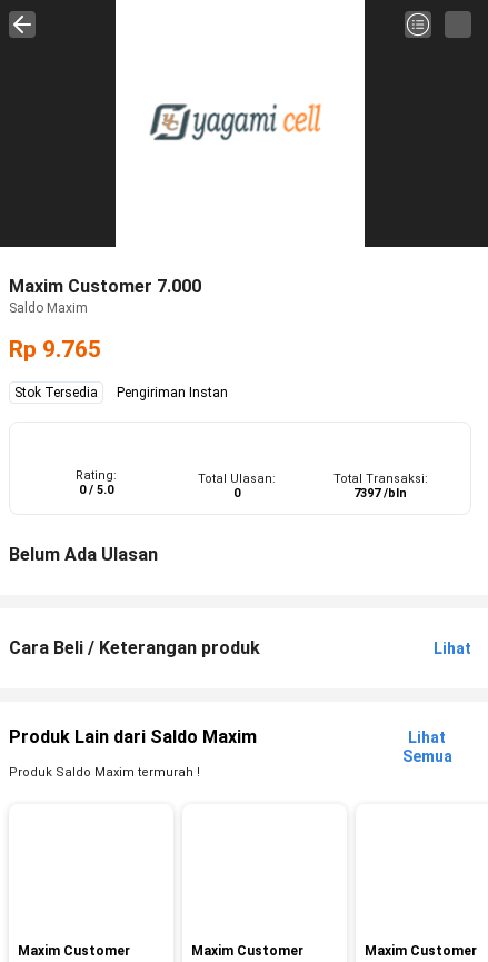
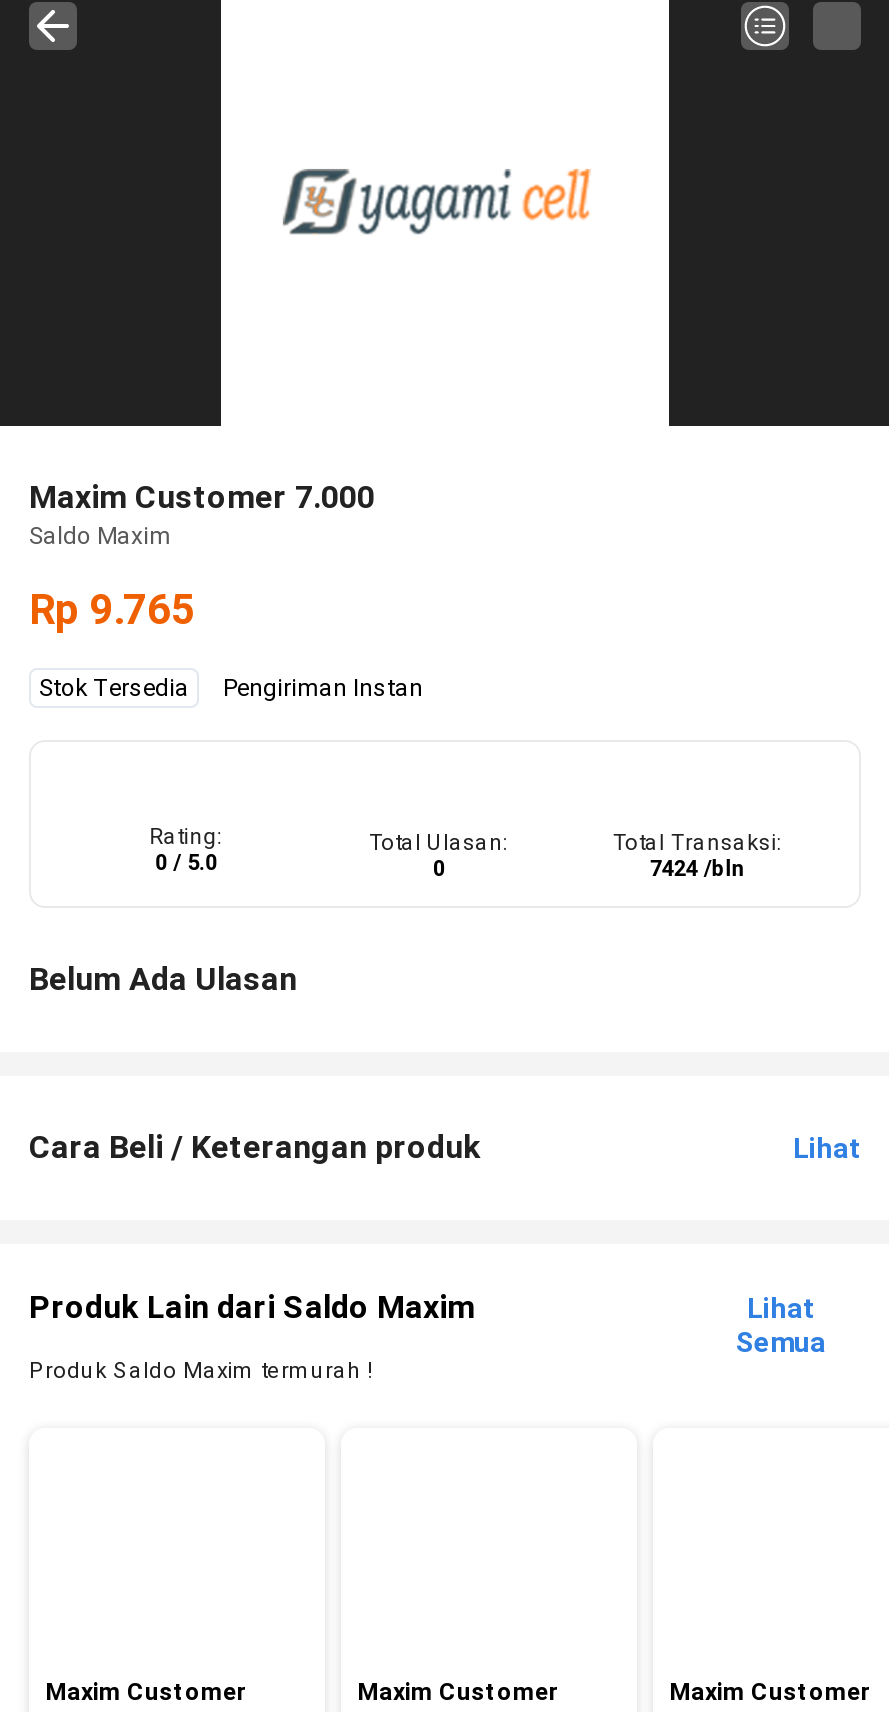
[354,486,407,500] 7397 /bln -> [650,856,746,882] 7424 /bln

